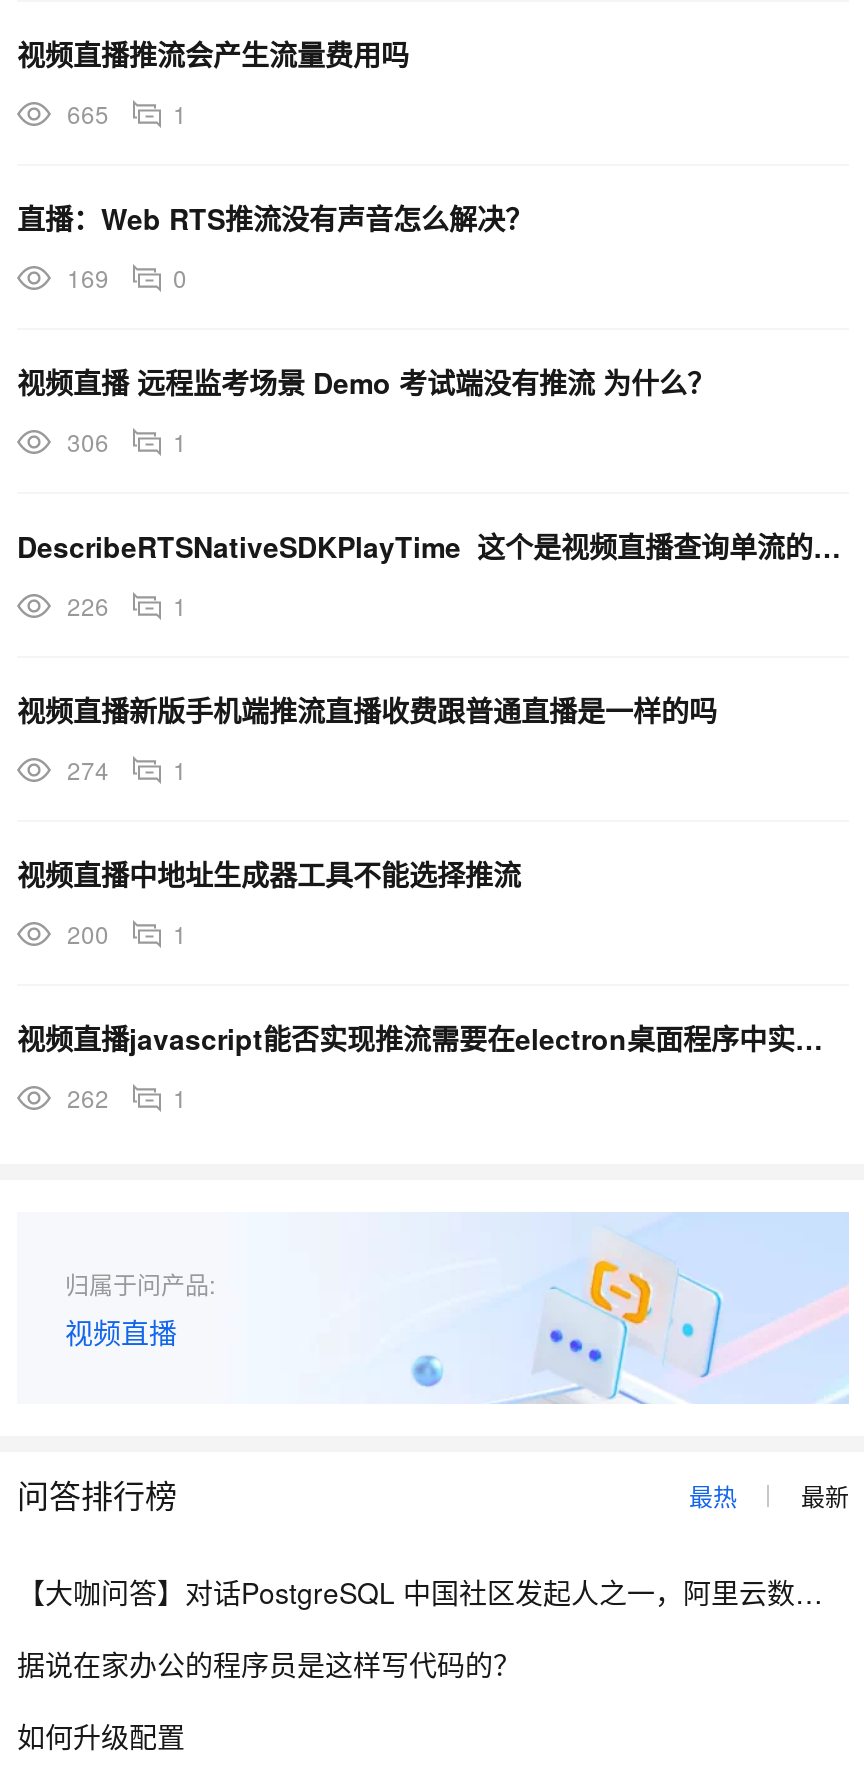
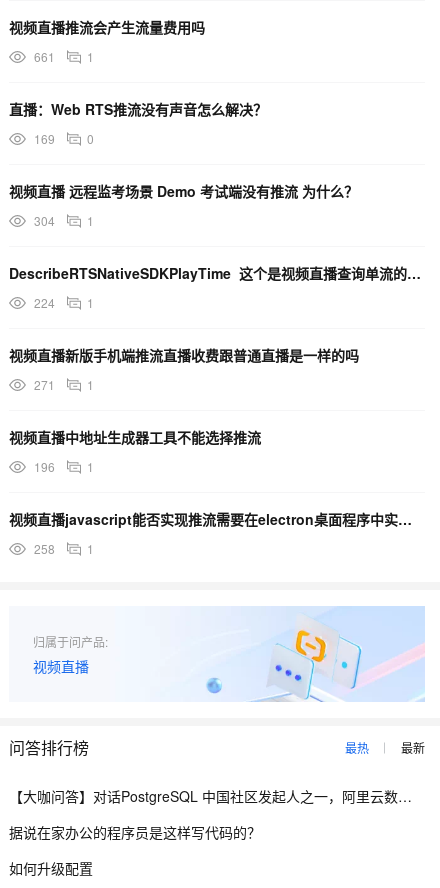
[67,96,187,130] 665 1 -> [34,48,94,65] 661 1
[67,424,187,458] 306 1 -> [34,212,94,229] 304 1
[67,588,187,622] 226 1 -> [34,294,94,311] 224 1
[67,752,187,786] 274 1 -> [34,376,94,393] 271 1
[67,916,187,950] 200 1 -> [34,458,94,475] 196 1
[67,1080,187,1114] 262 1 -> [34,540,94,557] 258 1

